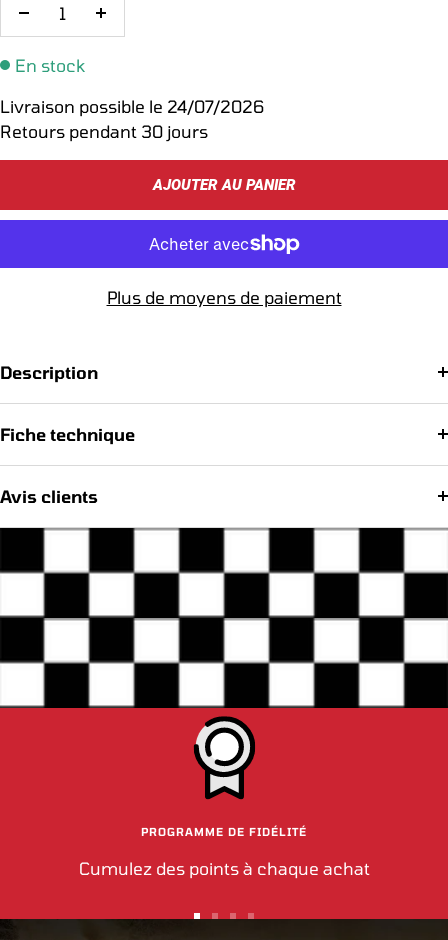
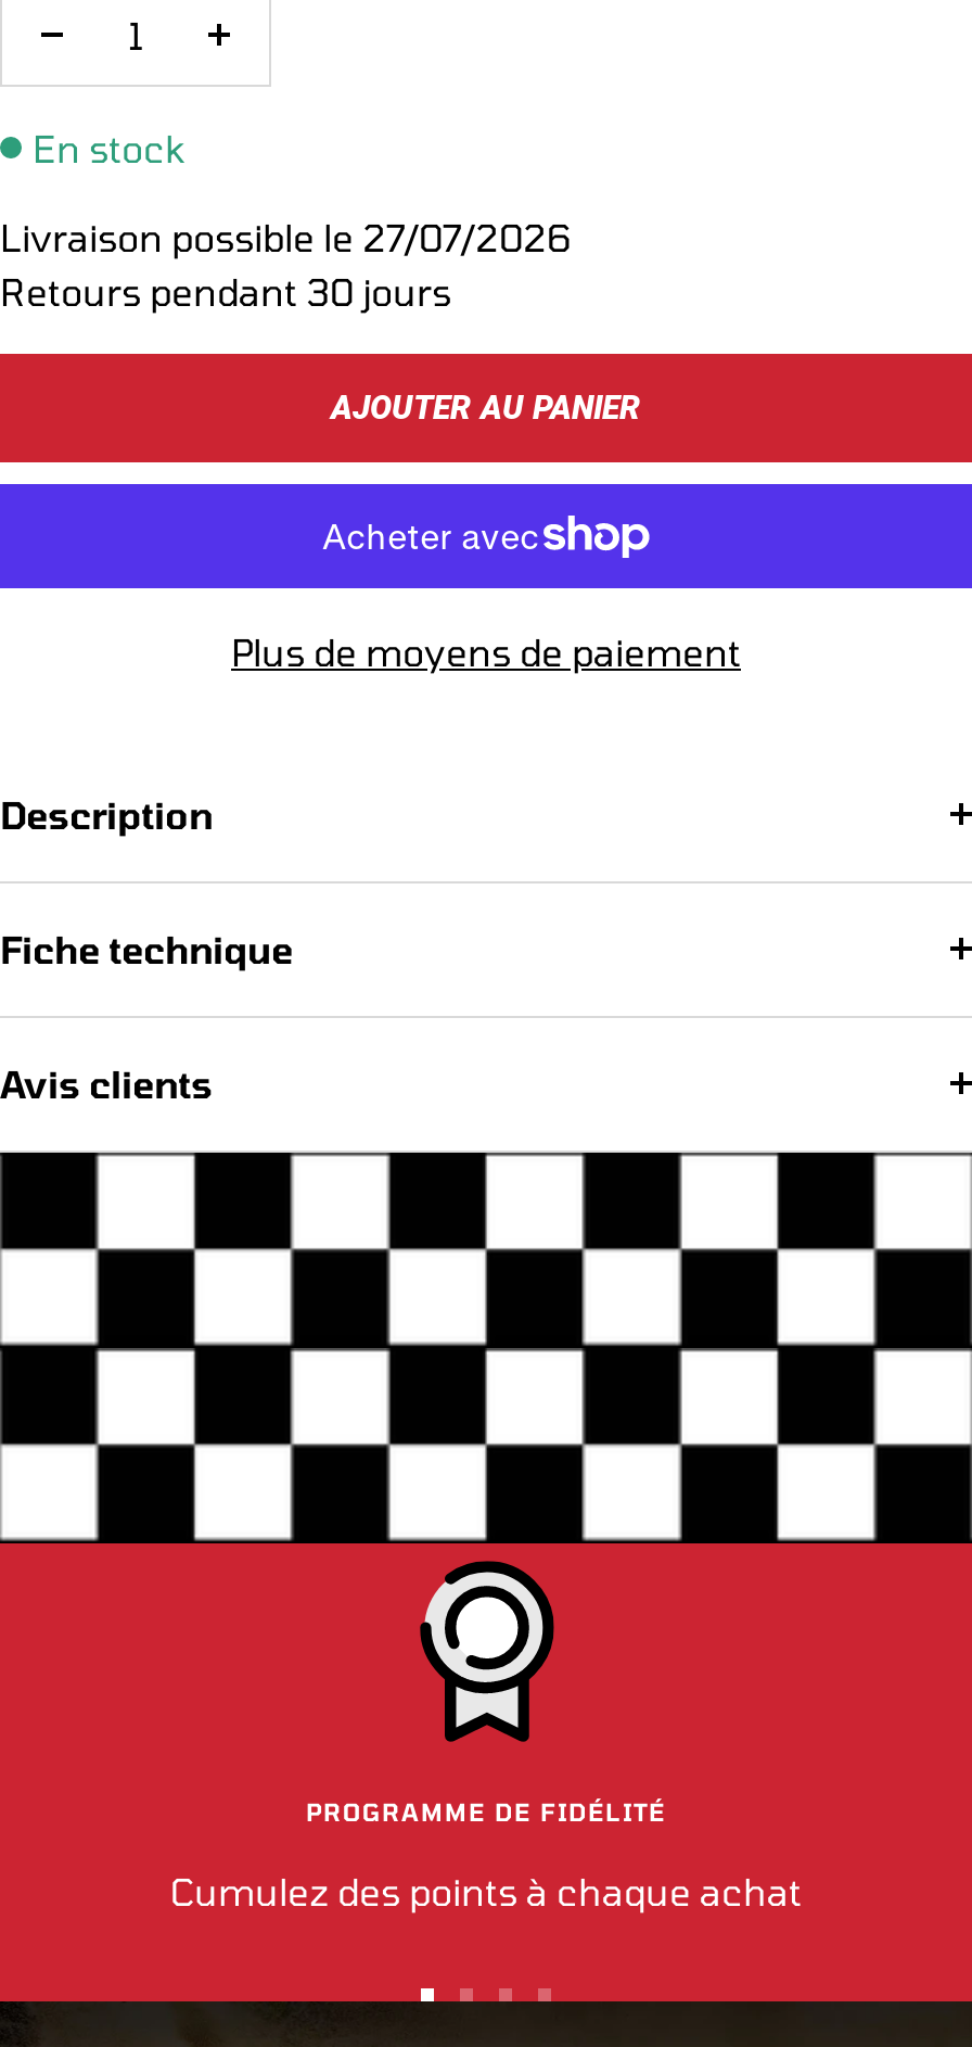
[0,96,264,116] Livraison possible le 24/07/2026 -> [0,214,571,258] Livraison possible le 27/07/2026

